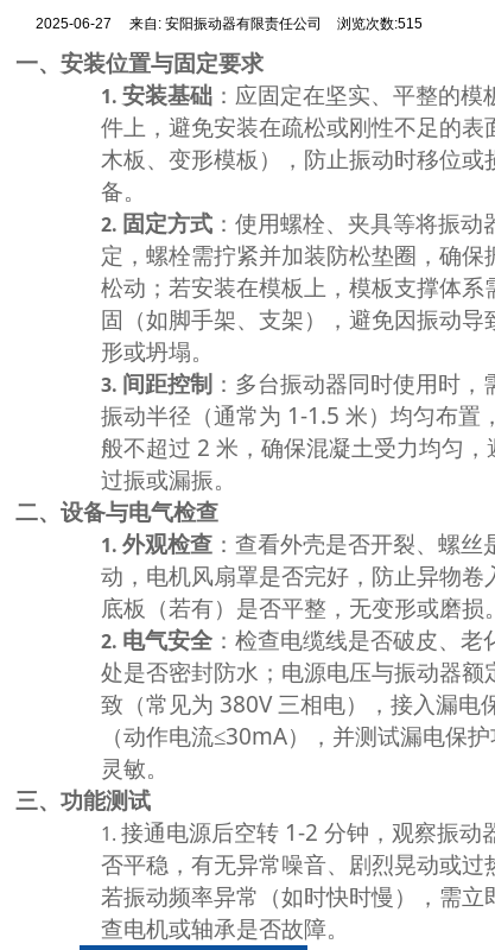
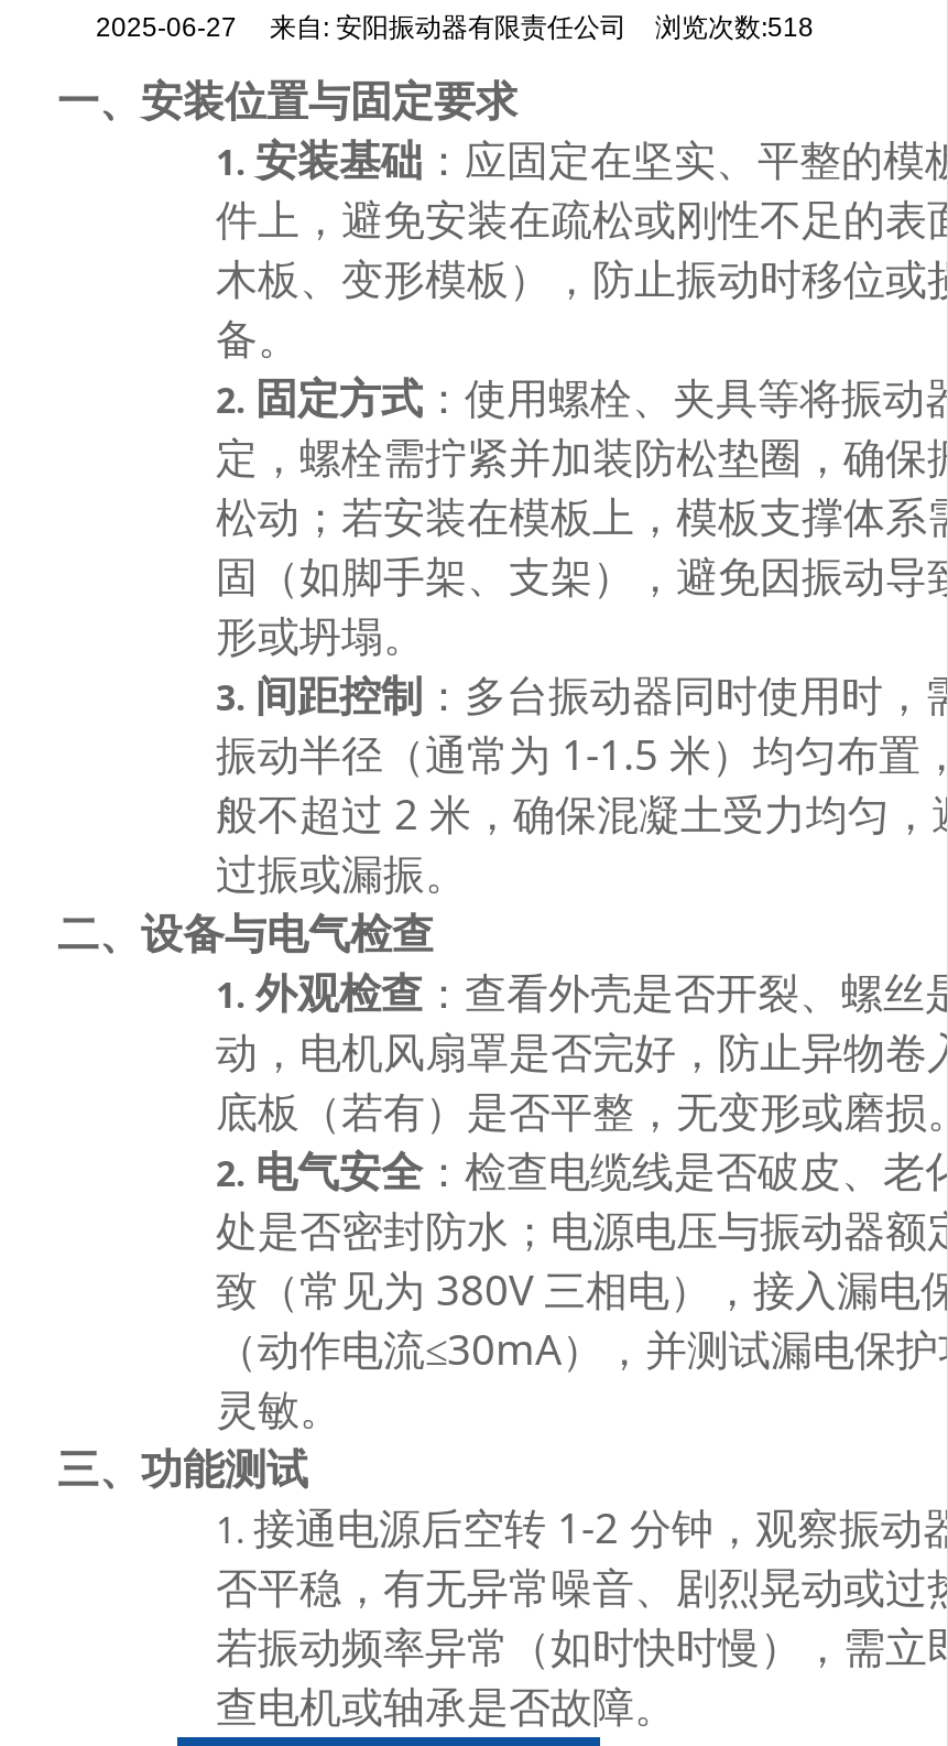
[36,15,423,32] 2025-06-27 来自:安阳振动器有限责任公司 浏览次数:515 -> [96,12,814,43] 2025-06-27 来自:安阳振动器有限责任公司 浏览次数:518

